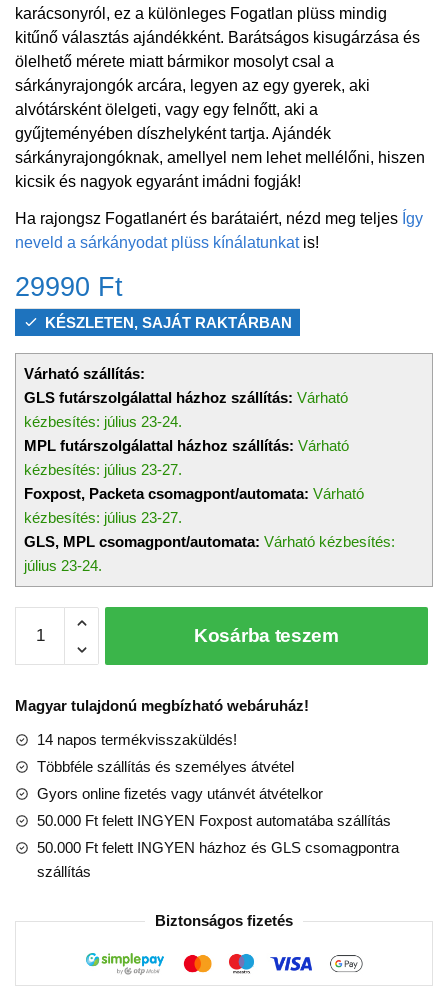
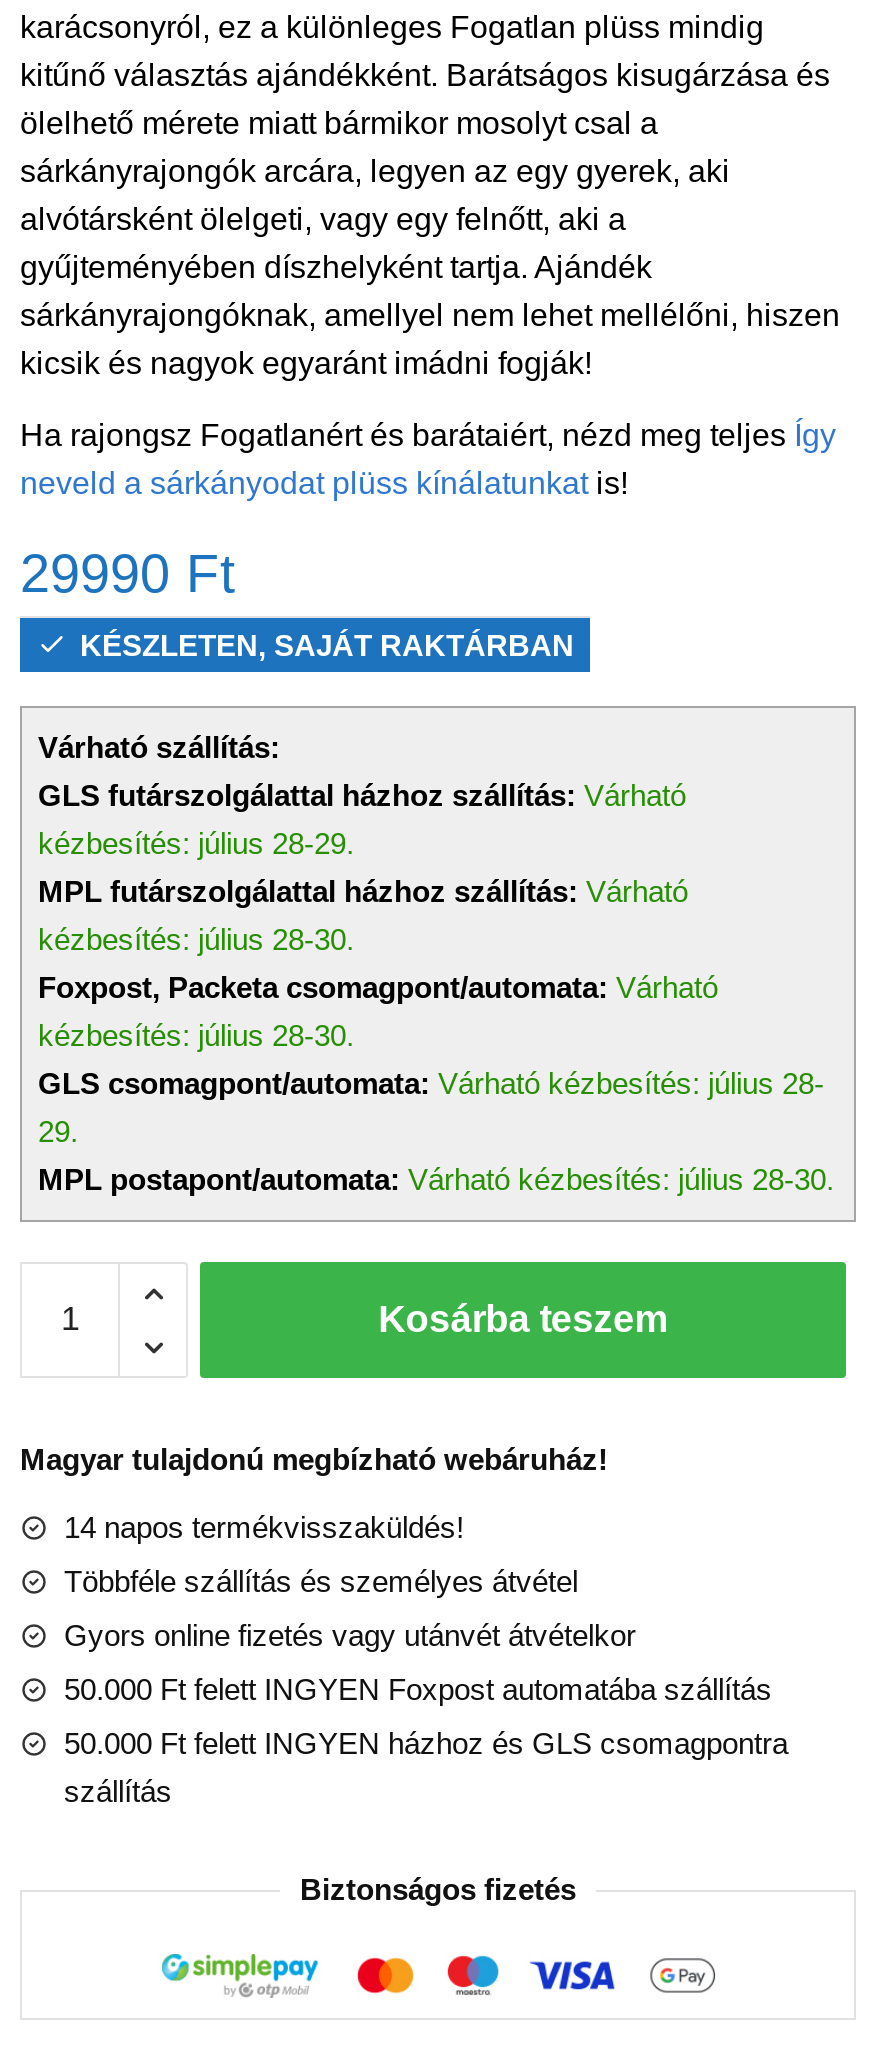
[24,413,182,430] kézbesítés: július 23-24. -> [38,827,354,861] kézbesítés: július 28-29.
[24,461,182,478] kézbesítés: július 23-27. -> [38,923,354,957] kézbesítés: július 28-30.
[24,509,395,574] kézbesítés: július 23-27. | GLS, MPL csomagpont/automata: Várható kézbesítés: | július 23-24. -> [38,1019,834,1197] kézbesítés: július 28-30. | GLS csomagpont/automata: Várható kézbesítés: július 28- | 29. | MPL postapont/automata: Várható kézbesítés: július 28-30.

